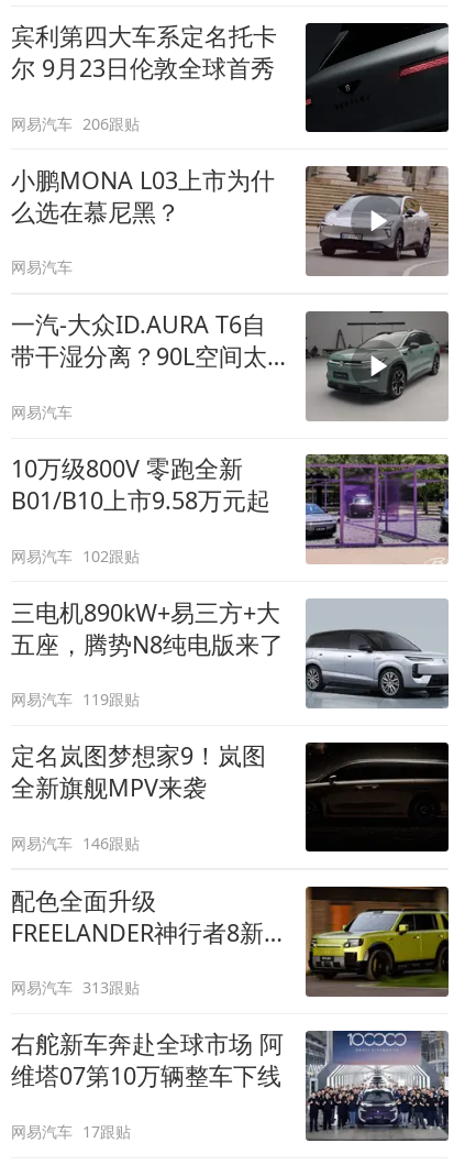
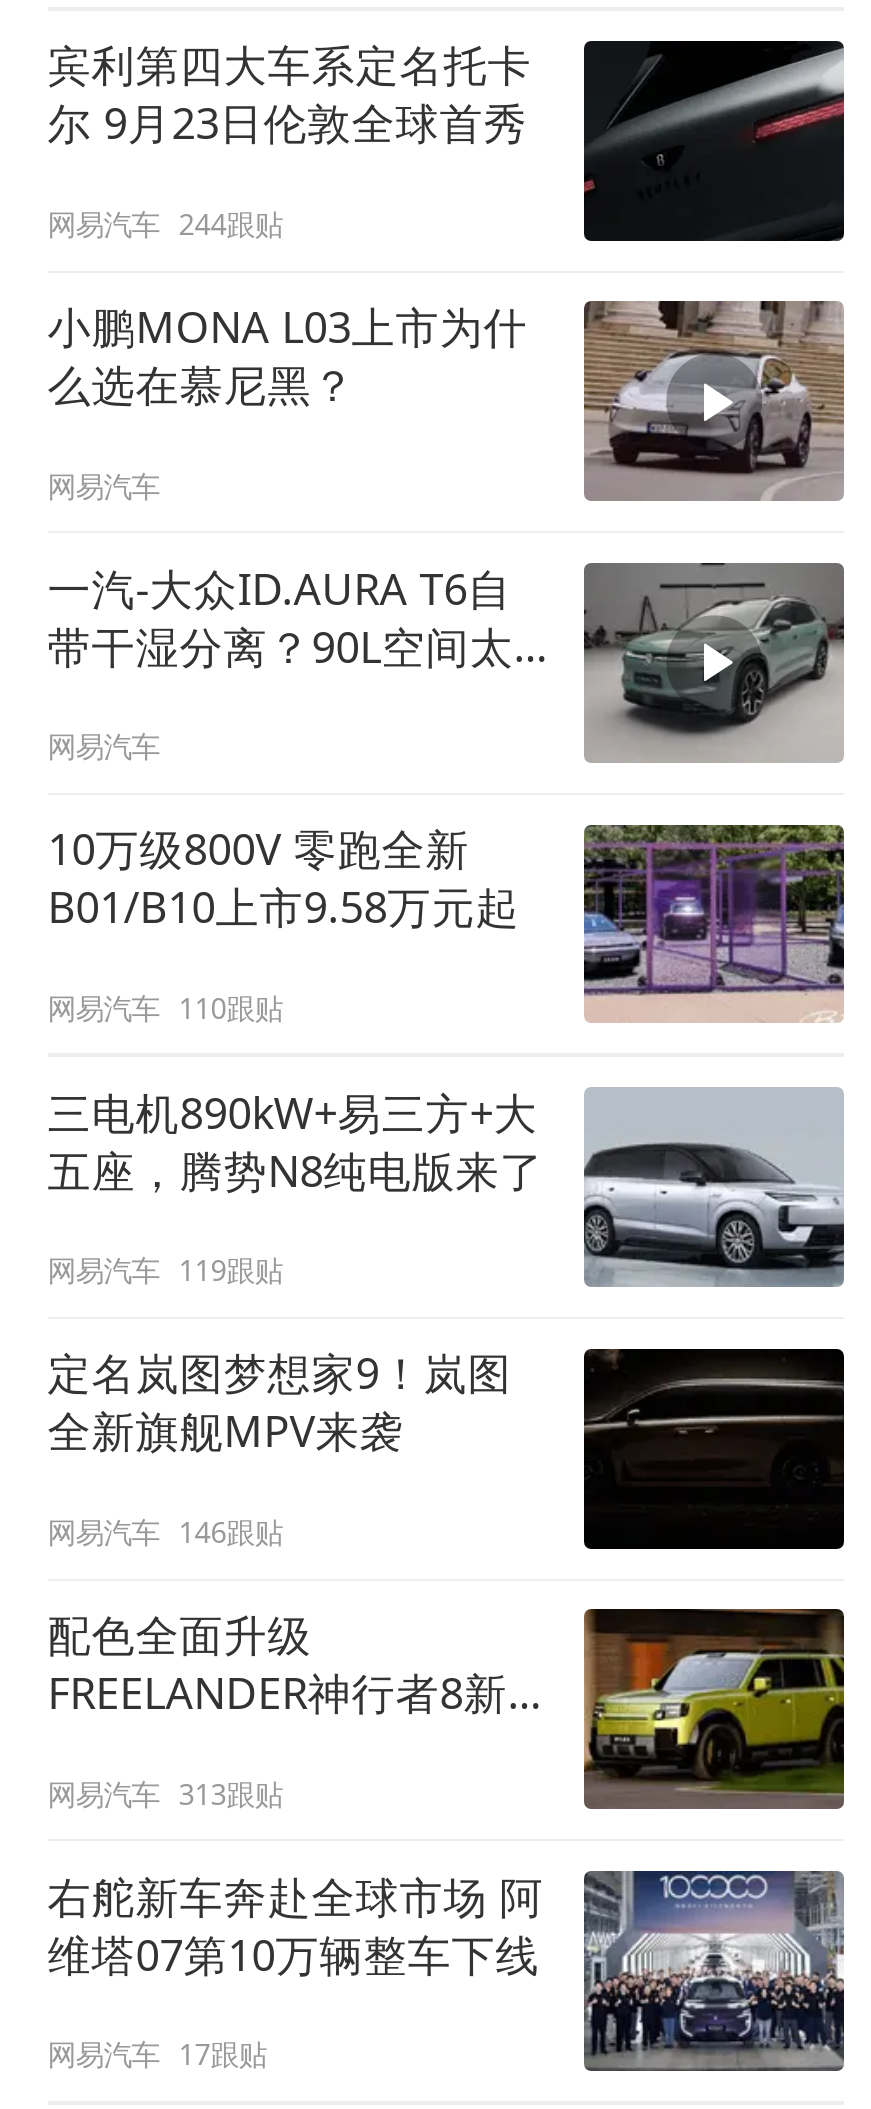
[11,113,140,134] 网易汽车 206跟贴 -> [47,204,283,242] 网易汽车 244跟贴
[11,545,140,566] 网易汽车 102跟贴 -> [47,988,283,1026] 网易汽车 110跟贴

